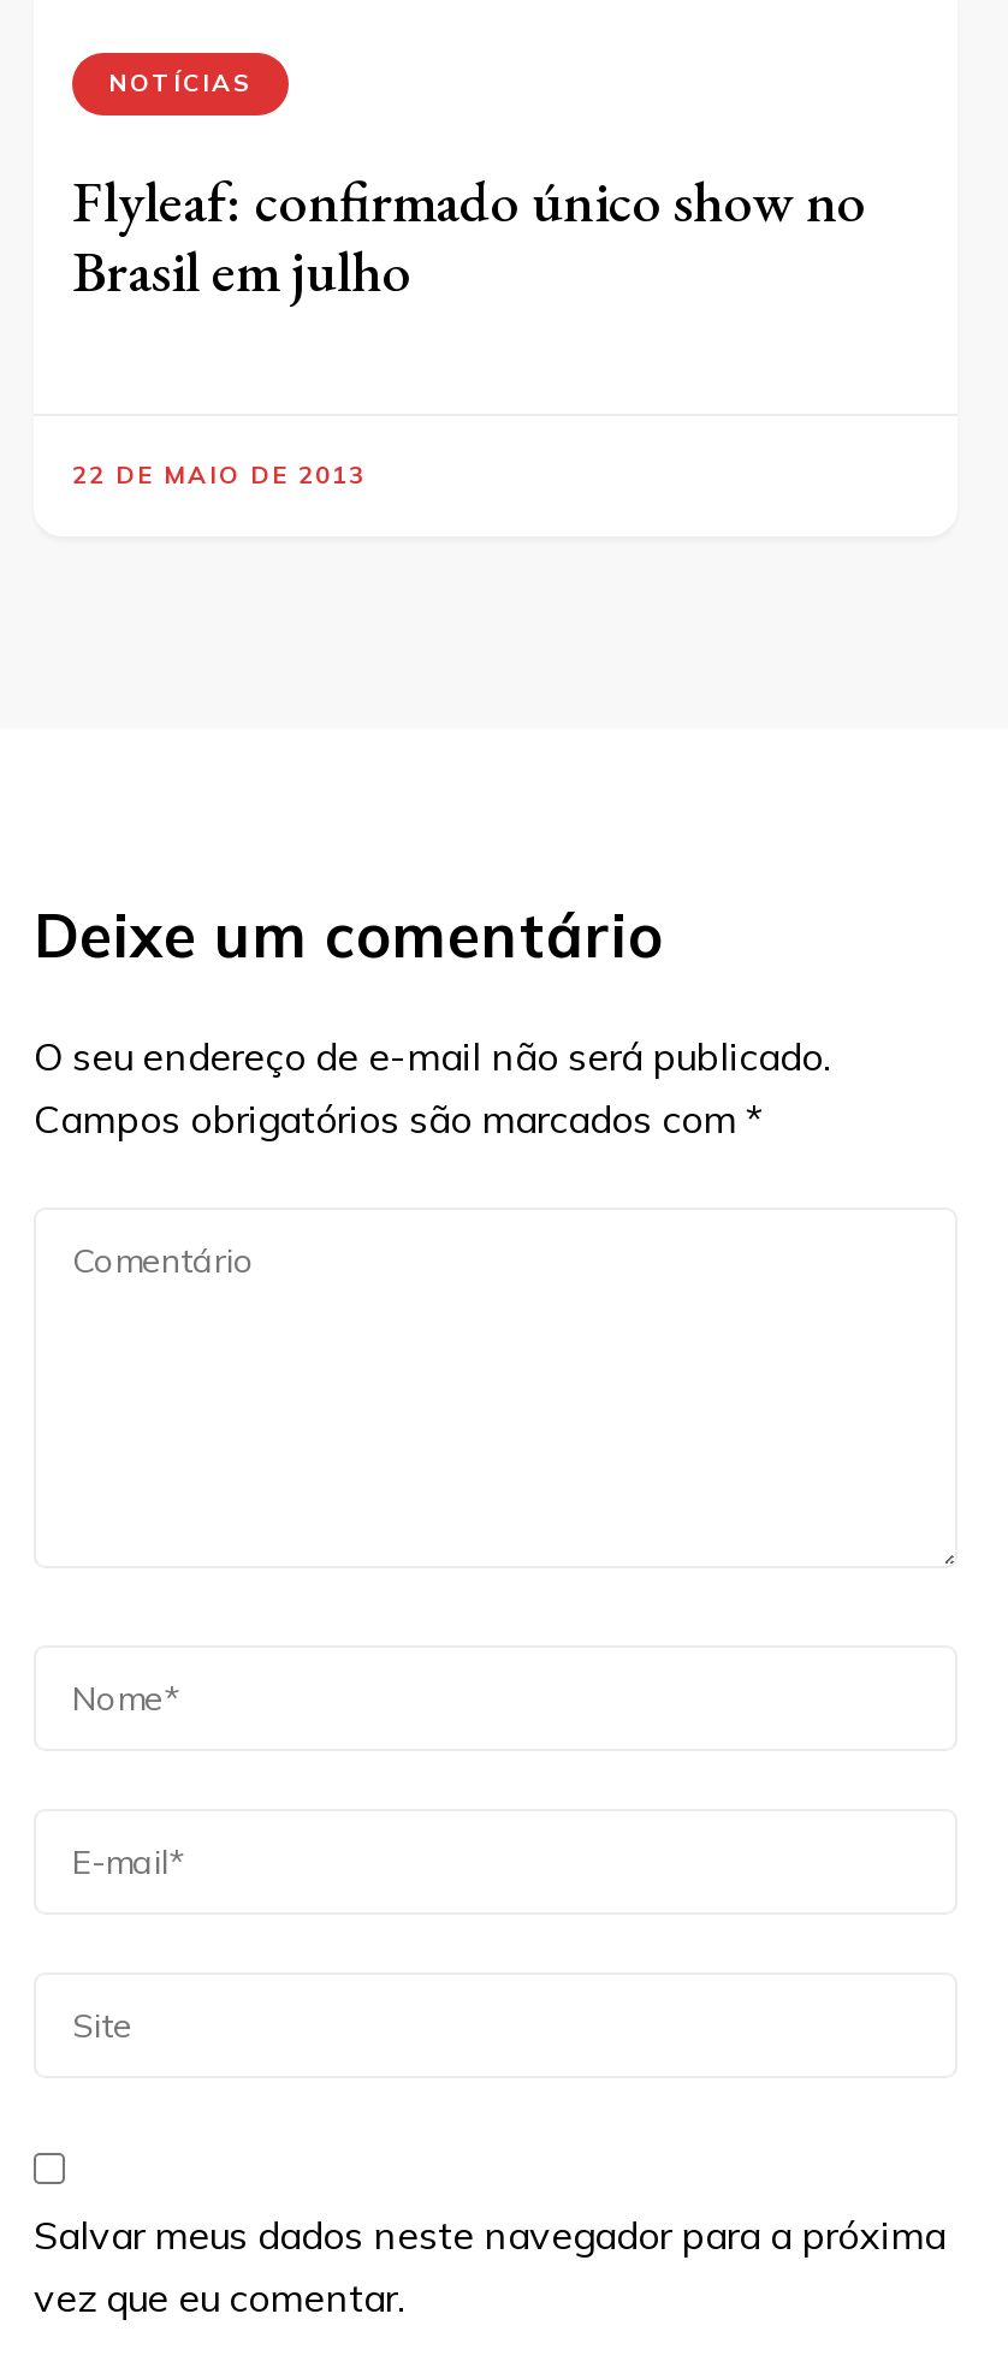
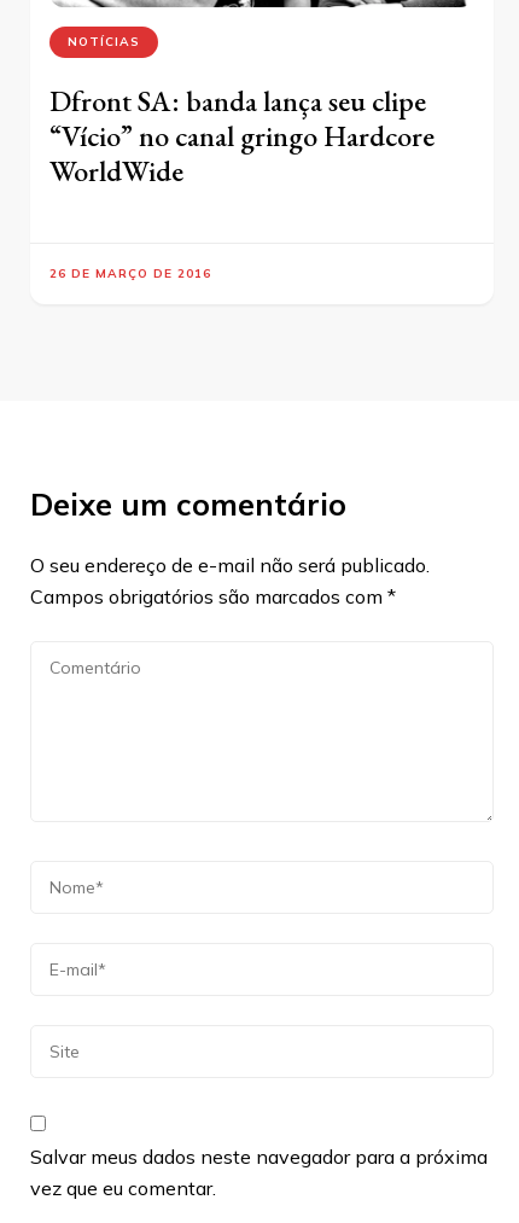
[72,165,866,309] Flyleaf: confirmado único show no | Brasil em julho -> [49,83,435,190] Dfront SA: banda lança seu clipe | “Vício” no canal gringo Hardcore | WorldWide
[72,460,366,492] 22 DE MAIO DE 2013 -> [49,266,211,282] 26 DE MARÇO DE 2016

